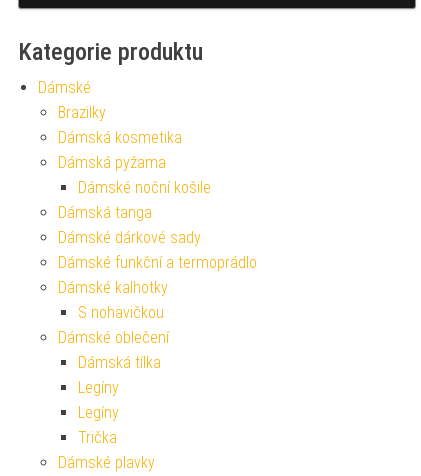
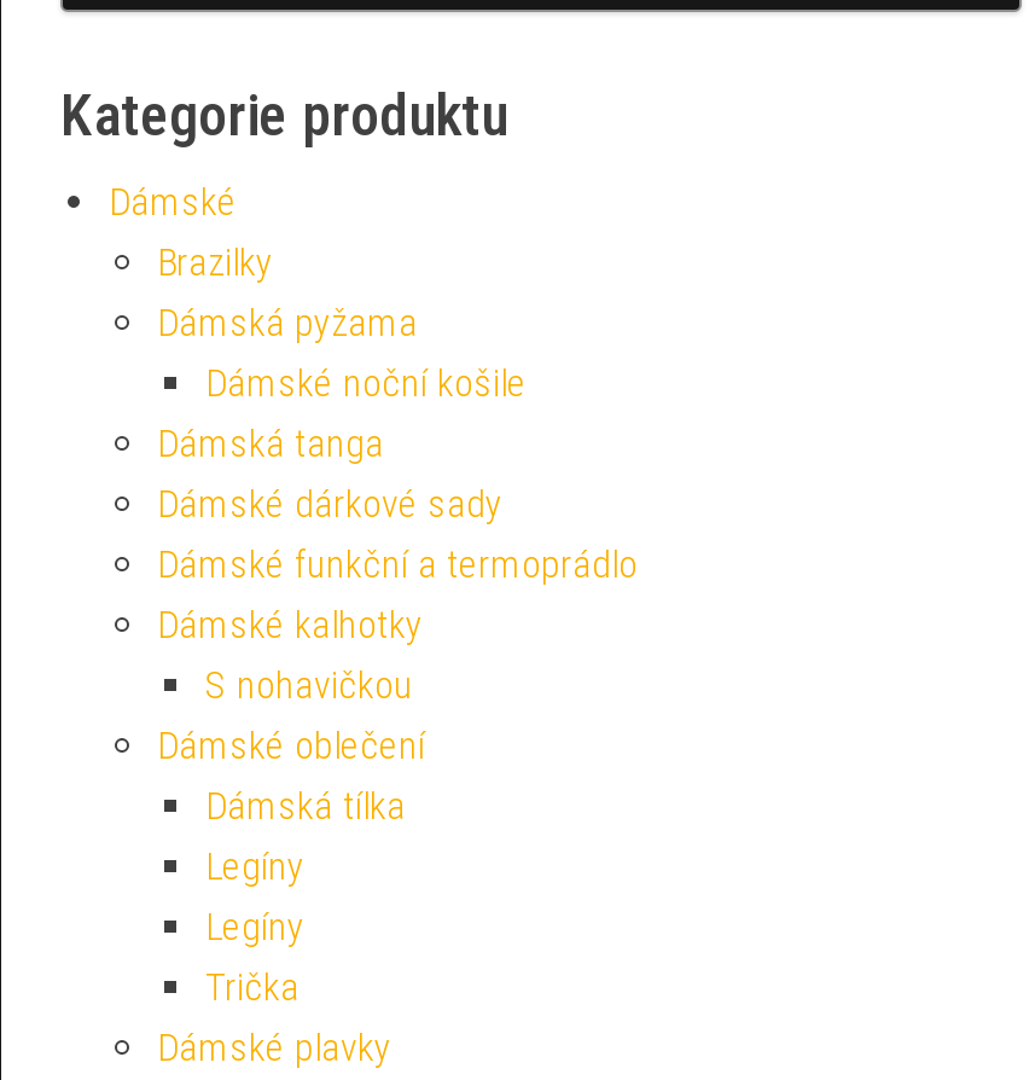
[58,128,182,147] Dámská kosmetika -> none

